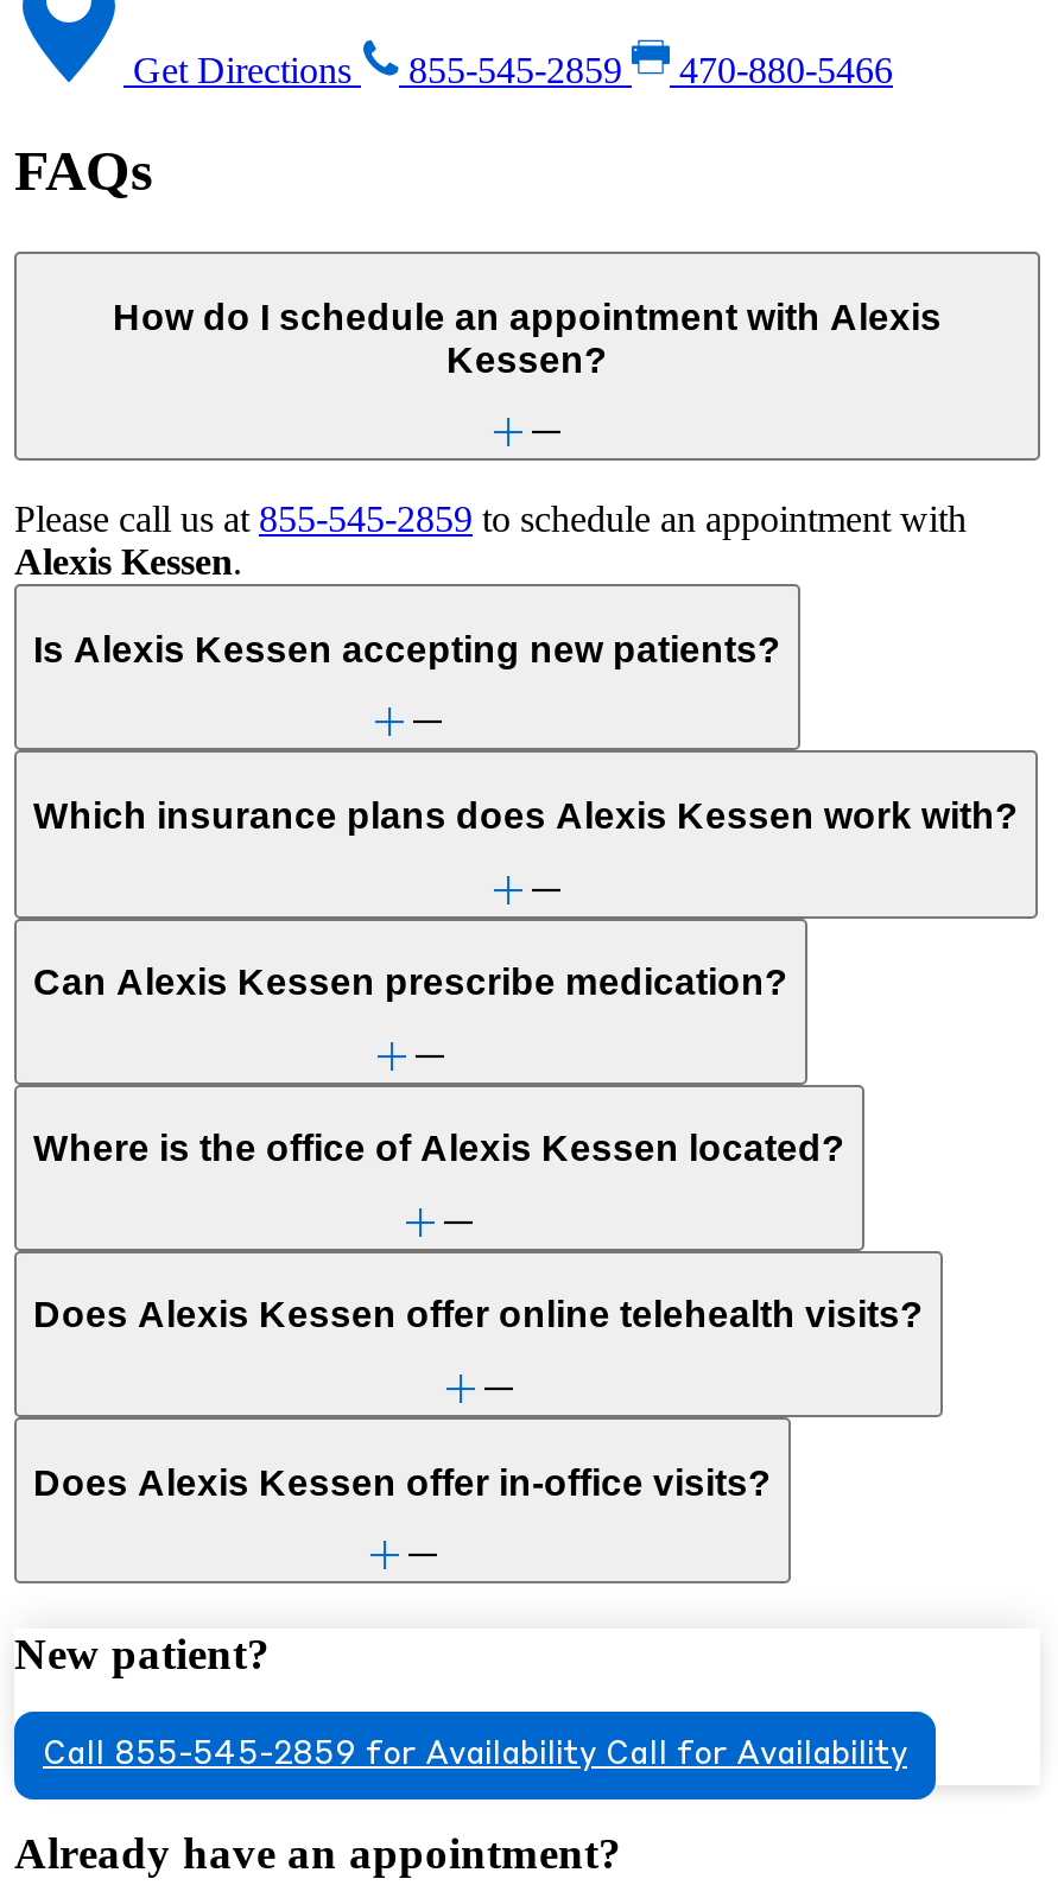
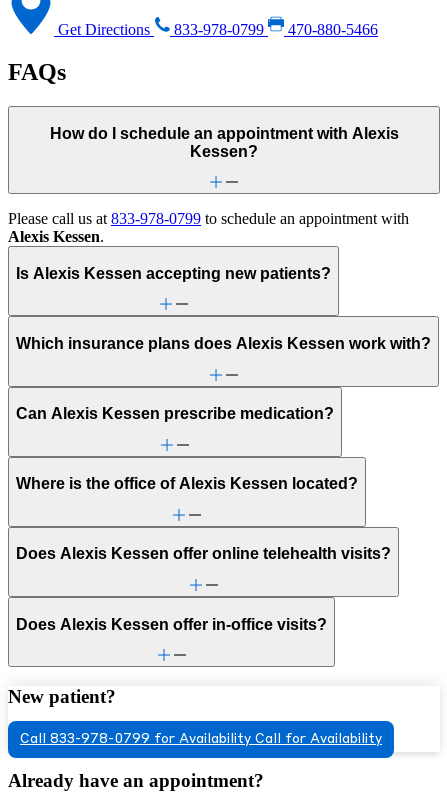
[123,50,893,90] Get Directions 855-545-2859 470-880-5466 -> [54,21,378,38] Get Directions 833-978-0799 470-880-5466
[14,499,967,539] Please call us at 855-545-2859 to schedule an appointment with -> [8,210,409,227] Please call us at 833-978-0799 to schedule an appointment with
[43,1739,907,1770] Call 855-545-2859 for Availability Call for Availability -> [20,733,382,746] Call 833-978-0799 for Availability Call for Availability

